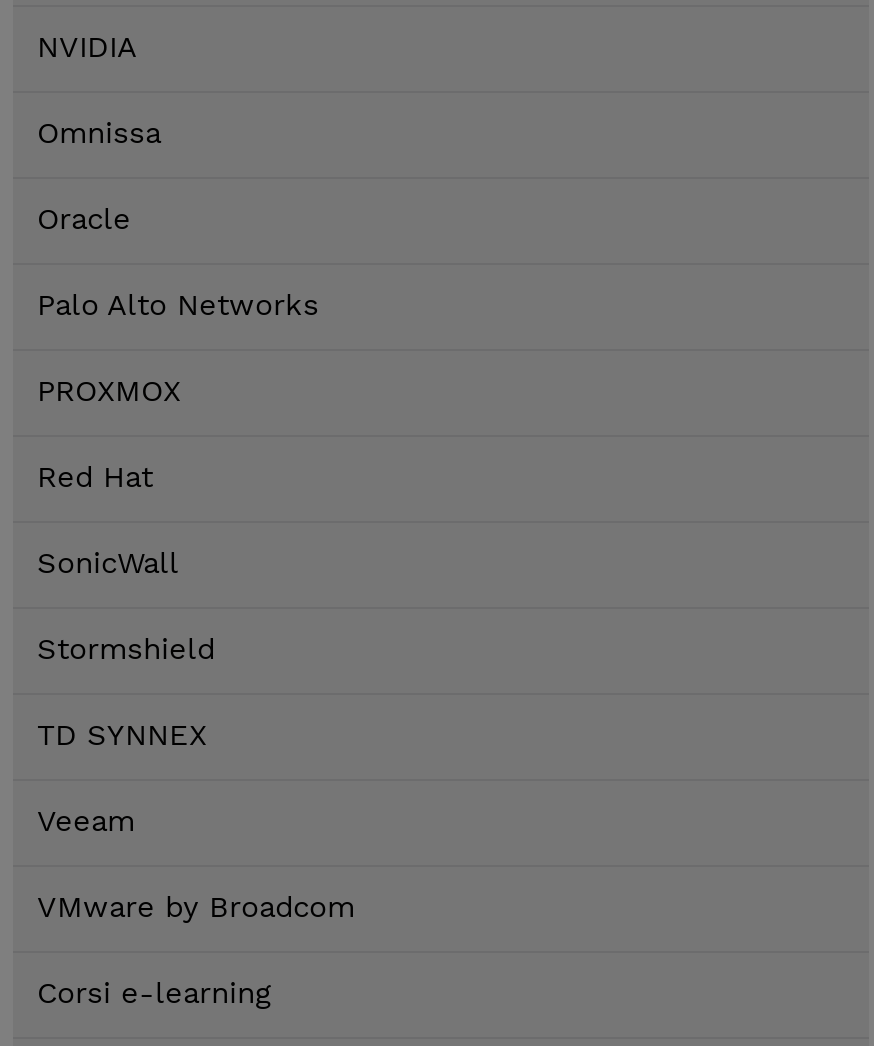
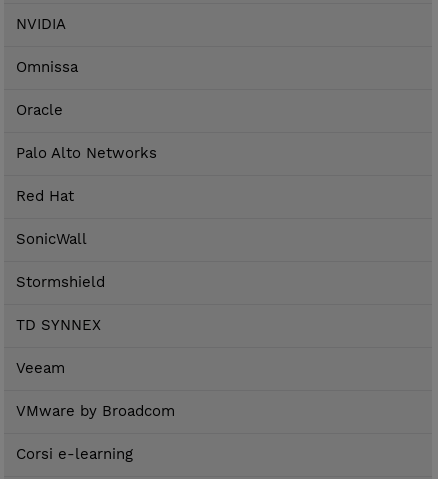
[37,373,181,409] PROXMOX -> none

